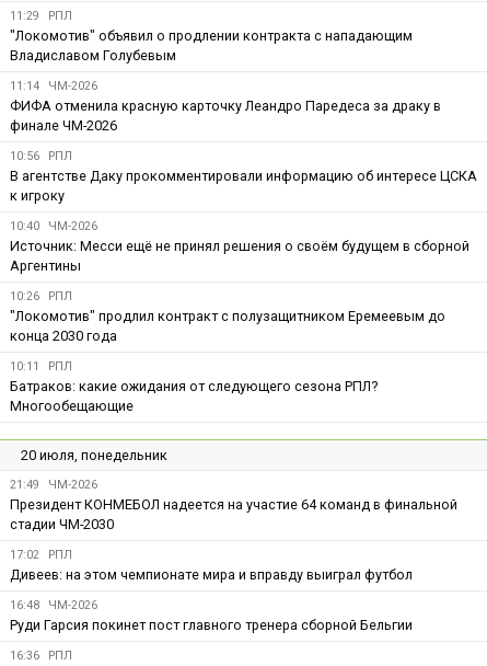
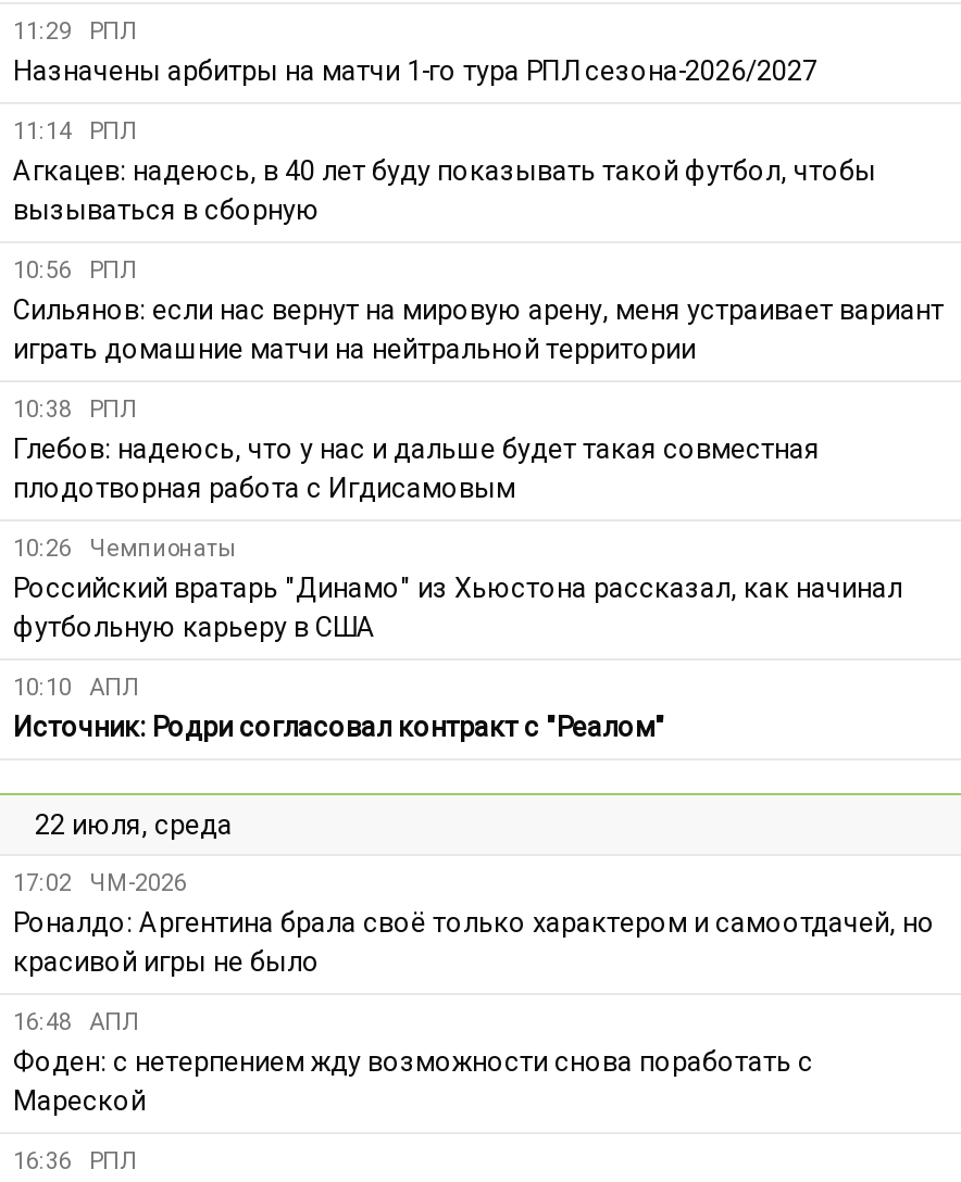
[10,27,413,63] "Локомотив" объявил о продлении контракта с нападающим | Владиславом Голубевым -> [13,53,818,86] Назначены арбитры на матчи 1-го тура РПЛ сезона-2026/2027
[10,78,441,133] 11:14 ЧМ-2026 | ФИФА отменила красную карточку Леандро Паредеса за драку в | финале ЧМ-2026 -> [13,116,876,225] 11:14 РПЛ | Агкацев: надеюсь, в 40 лет буду показывать такой футбол, чтобы | вызываться в сборную
[10,167,477,633] В агентстве Даку прокомментировали информацию об интересе ЦСКА | к игроку | 10:40 ЧМ-2026 | Источник: Месси ещё не принял решения о своём будущем в сборной | Аргентины | 10:26 РПЛ | "Локомотив" продлил контракт с полузащитником Еремеевым до | конца 2030 года | 10:11 РПЛ | Батраков: какие ожидания от следующего сезона РПЛ? | Многообещающие | 20 июля, понедельник | 21:49 ЧМ-2026 | Президент КОНМЕБОЛ надеется на участие 64 команд в финальной | стадии ЧМ-2030 | 17:02 РПЛ | Дивеев: на этом чемпионате мира и вправду выиграл футбол | 16:48 ЧМ-2026 | Руди Гарсия покинет пост главного тренера сборной Бельгии -> [13,292,944,1116] Сильянов: если нас вернут на мировую арену, меня устраивает вариант | играть домашние матчи на нейтральной территории | 10:38 РПЛ | Глебов: надеюсь, что у нас и дальше будет такая совместная | плодотворная работа с Игдисамовым | 10:26 Чемпионаты | Российский вратарь "Динамо" из Хьюстона рассказал, как начинал | футбольную карьеру в США | 10:10 АПЛ | Источник: Родри согласовал контракт с "Реалом" | 22 июля, среда | 17:02 ЧМ-2026 | Роналдо: Аргентина брала своё только характером и самоотдачей, но | красивой игры не было | 16:48 АПЛ | Фоден: с нетерпением жду возможности снова поработать с | Мареской

